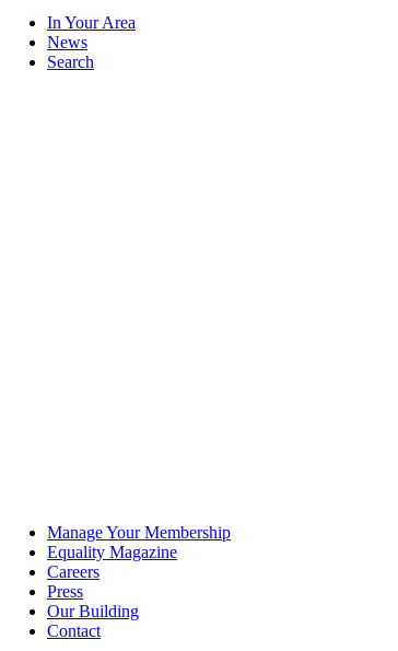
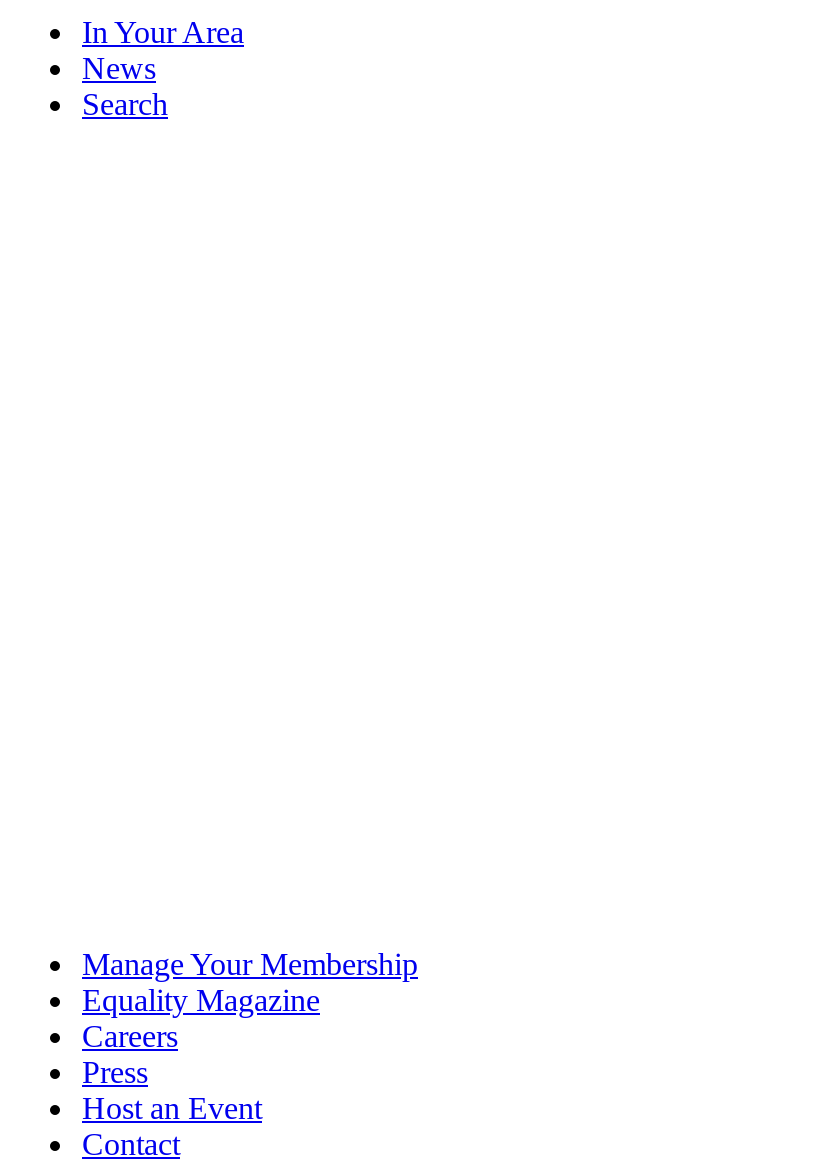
[47,602,139,621] Our Building -> [82,1092,262,1126] Host an Event

